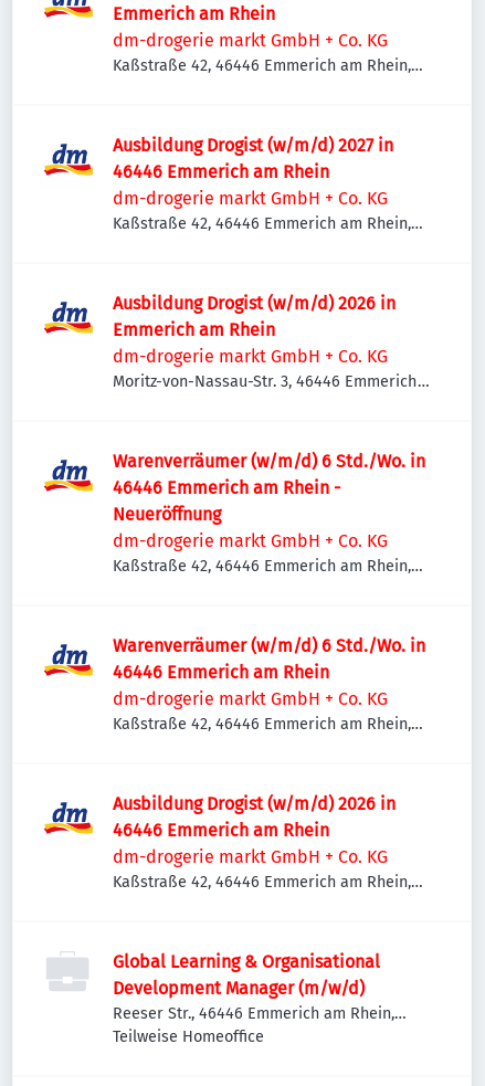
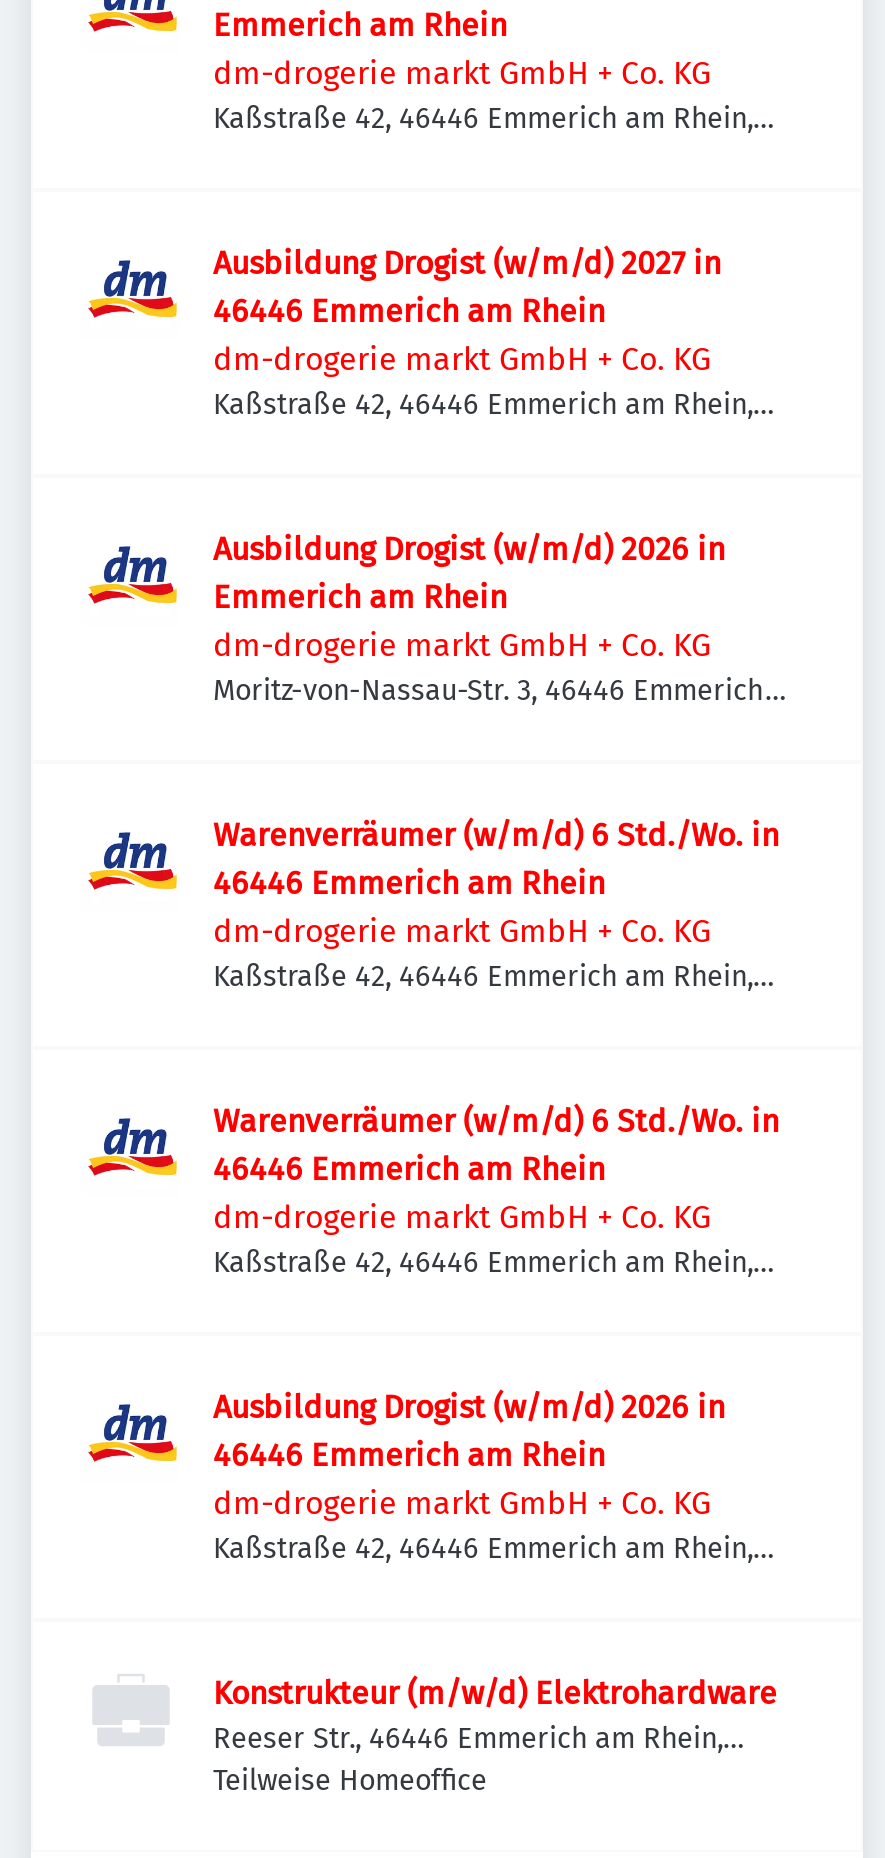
[113,477,340,525] 46446 Emmerich am Rhein - | Neueröffnung -> [213,864,605,902] 46446 Emmerich am Rhein
[113,951,380,999] Global Learning & Organisational | Development Manager (m/w/d) -> [213,1674,777,1712] Konstrukteur (m/w/d) Elektrohardware

